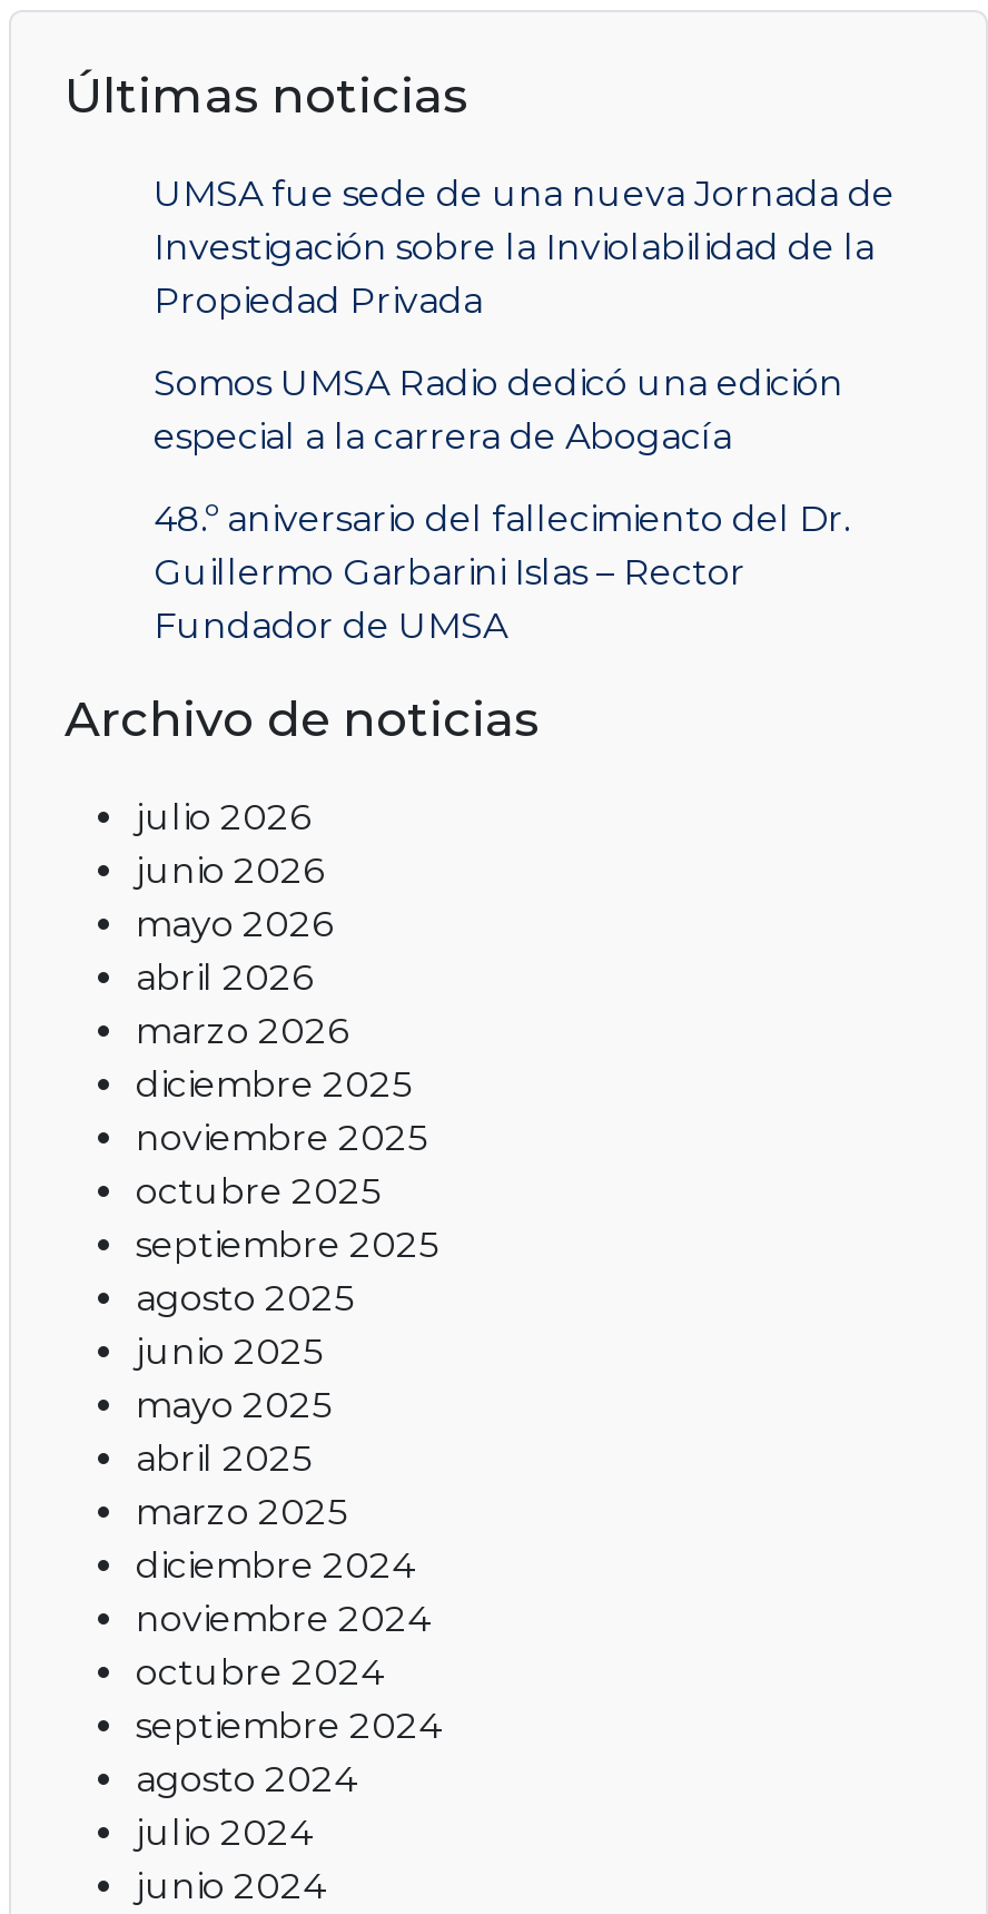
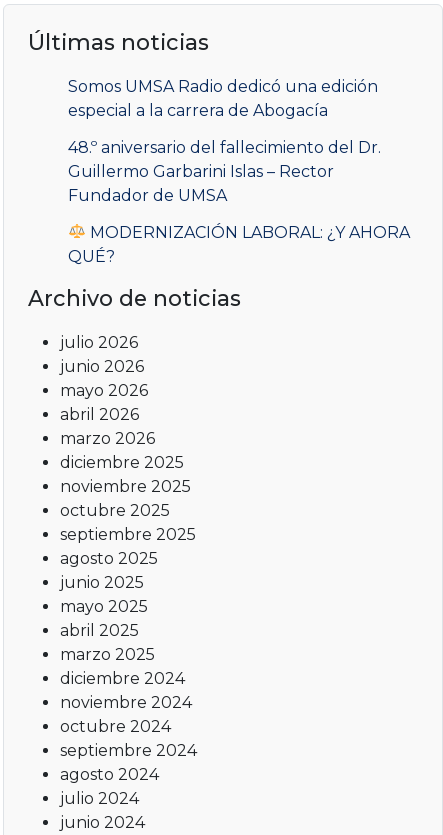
[154,173,895,322] UMSA fue sede de una nueva Jornada de | Investigación sobre la Inviolabilidad de la | Propiedad Privada -> none
moved [154,362,850,646] -> [68,77,381,205]: Somos UMSA Radio dedicó una edición | especial a la carrera de Abogacía | 48.º aniversario del fallecimiento del Dr. | Guillermo Garbarini Islas – Rector | Fundador de UMSA
none -> [68,223,410,266] MODERNIZACIÓN LABORAL: ¿Y AHORA | QUÉ?

